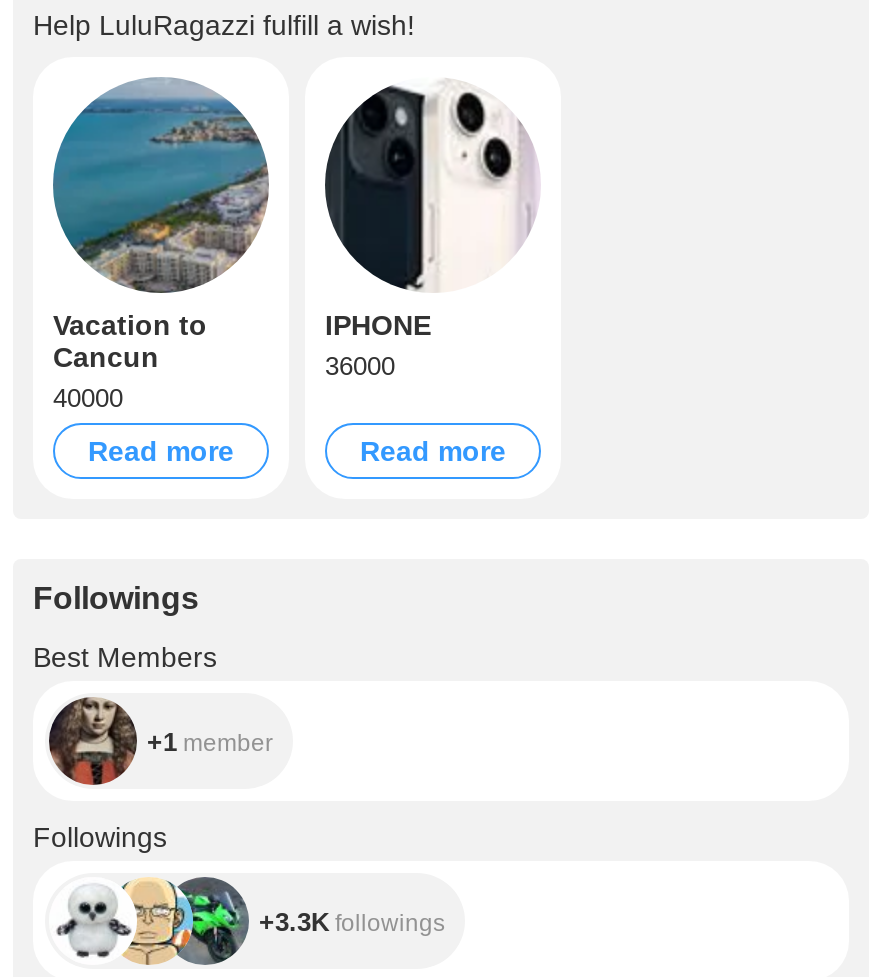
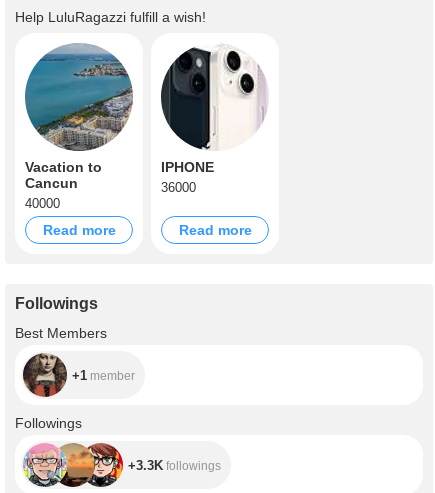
[49,877,251,965] [image] -> [22,442,124,488] [image]

